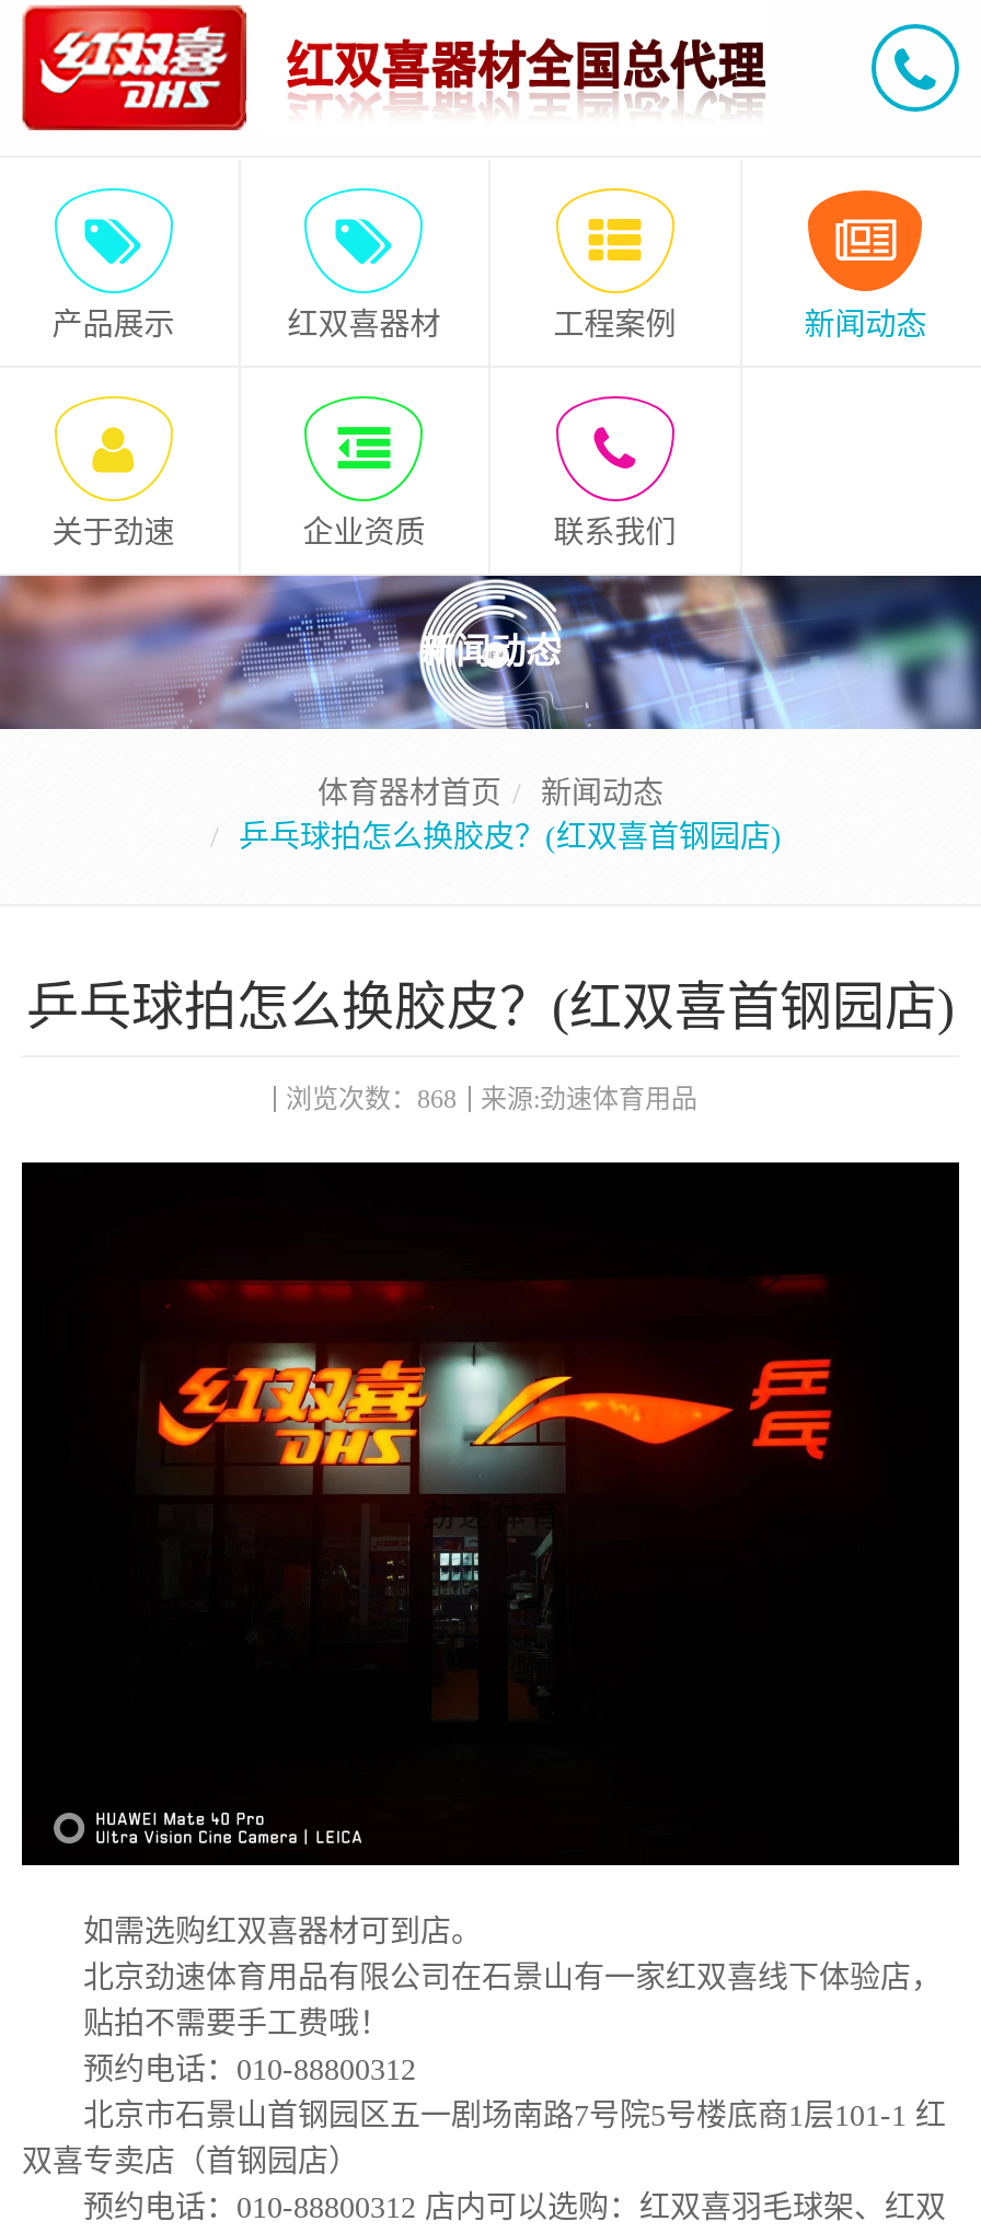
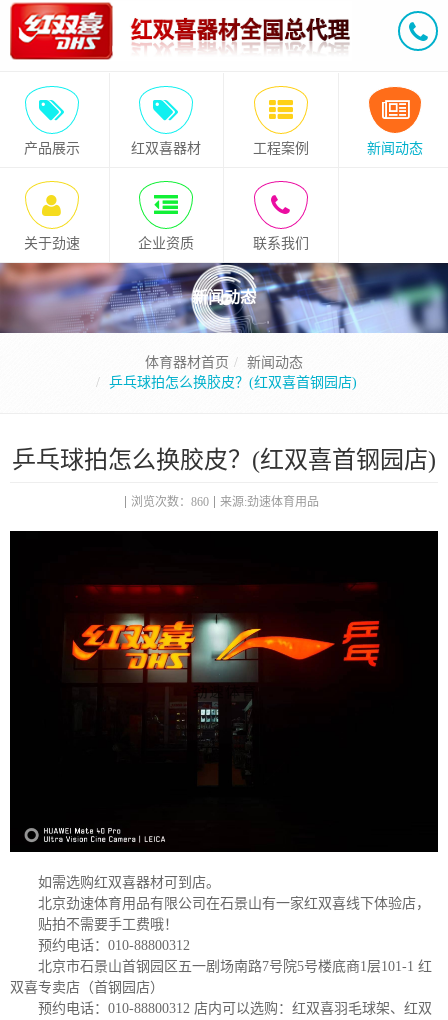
[286,1084,697,1114] 浏览次数：868 来源:劲速体育用品 -> [130,495,318,509] 浏览次数：860 来源:劲速体育用品

